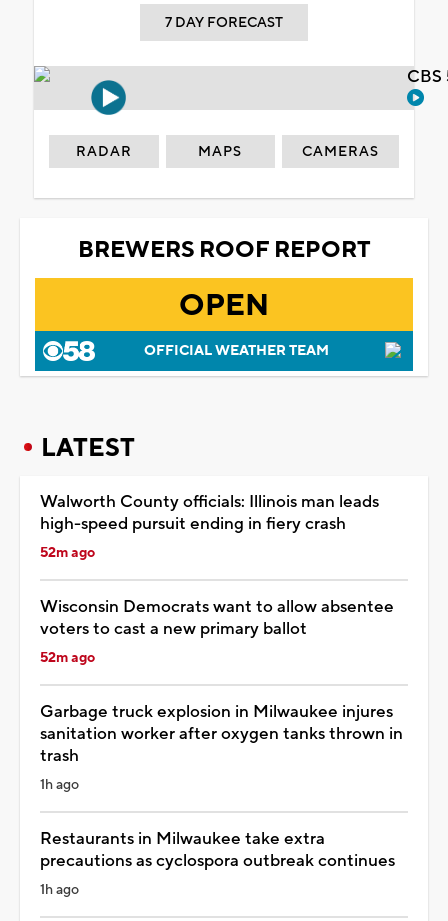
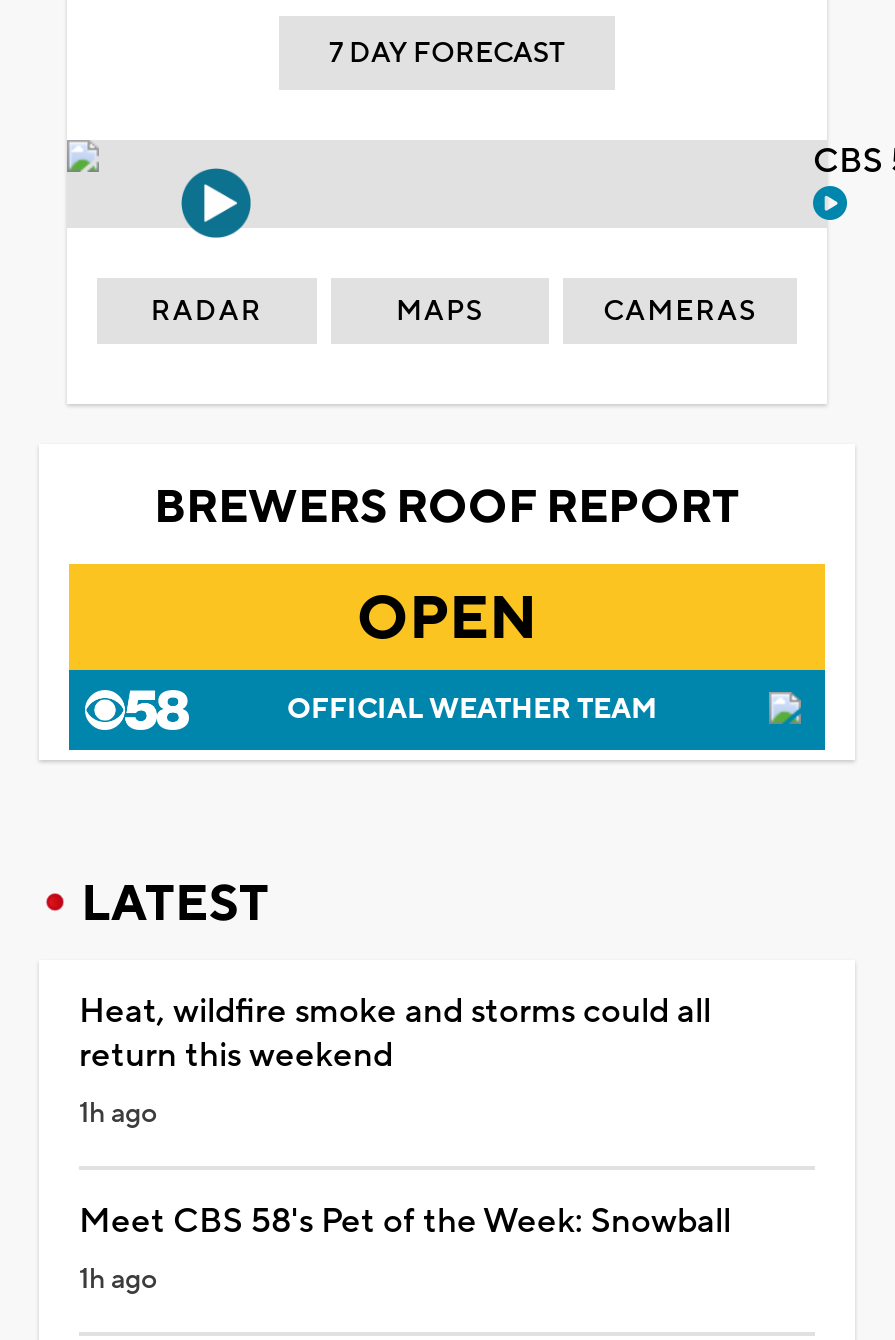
[40,491,403,767] Walworth County officials: Illinois man leads | high-speed pursuit ending in fiery crash | 52m ago | Wisconsin Democrats want to allow absentee | voters to cast a new primary ballot | 52m ago | Garbage truck explosion in Milwaukee injures | sanitation worker after oxygen tanks thrown in | trash -> [79,989,711,1077] Heat, wildfire smoke and storms could all | return this weekend
[40,828,395,872] Restaurants in Milwaukee take extra | precautions as cyclospora outbreak continues -> [79,1199,731,1243] Meet CBS 58's Pet of the Week: Snowball

